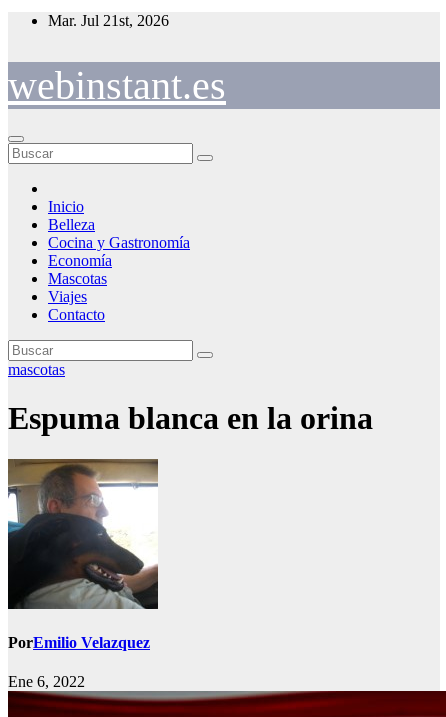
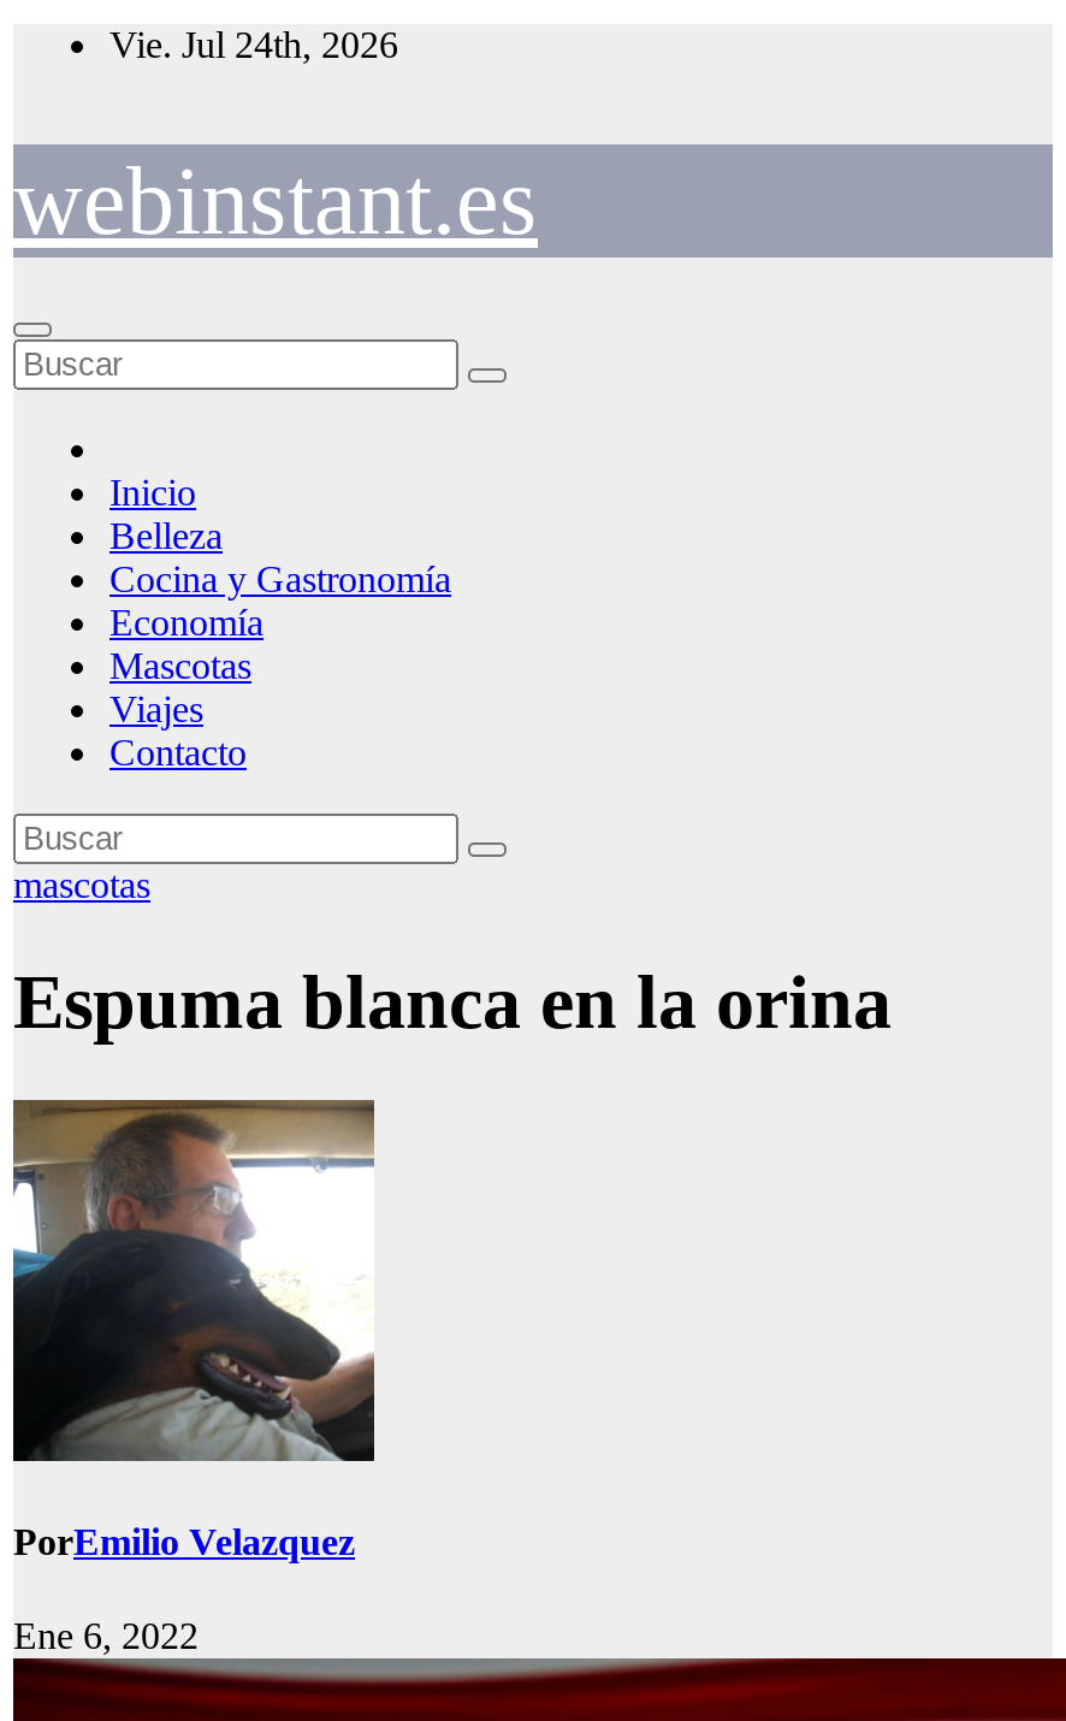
[48,12,169,29] Mar. Jul 21st, 2026 -> [109,24,398,65] Vie. Jul 24th, 2026

